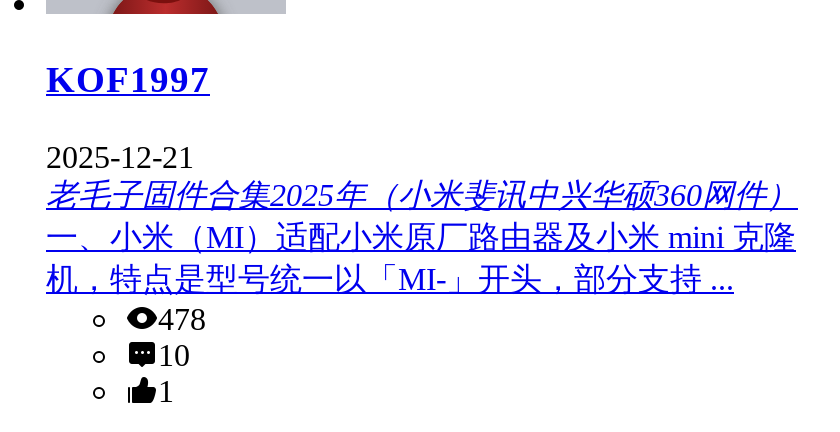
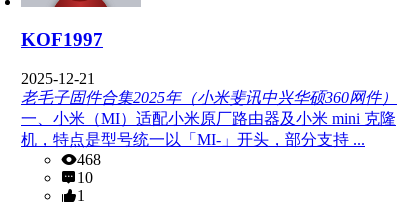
[158,302,206,336] 478 -> [77,151,101,168] 468

